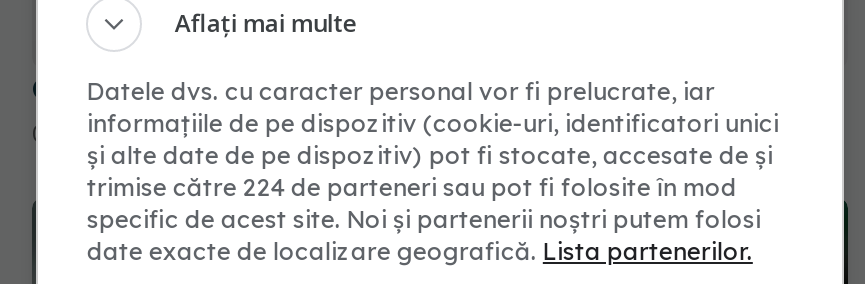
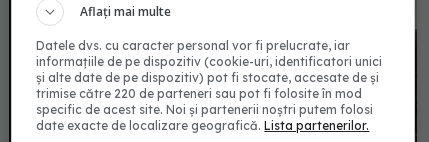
[87,172,737,202] trimise către 224 de parteneri sau pot fi folosite în mod -> [36,86,362,101] trimise către 220 de parteneri sau pot fi folosite în mod

